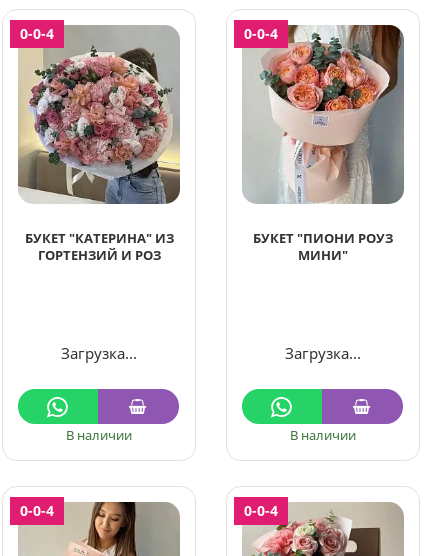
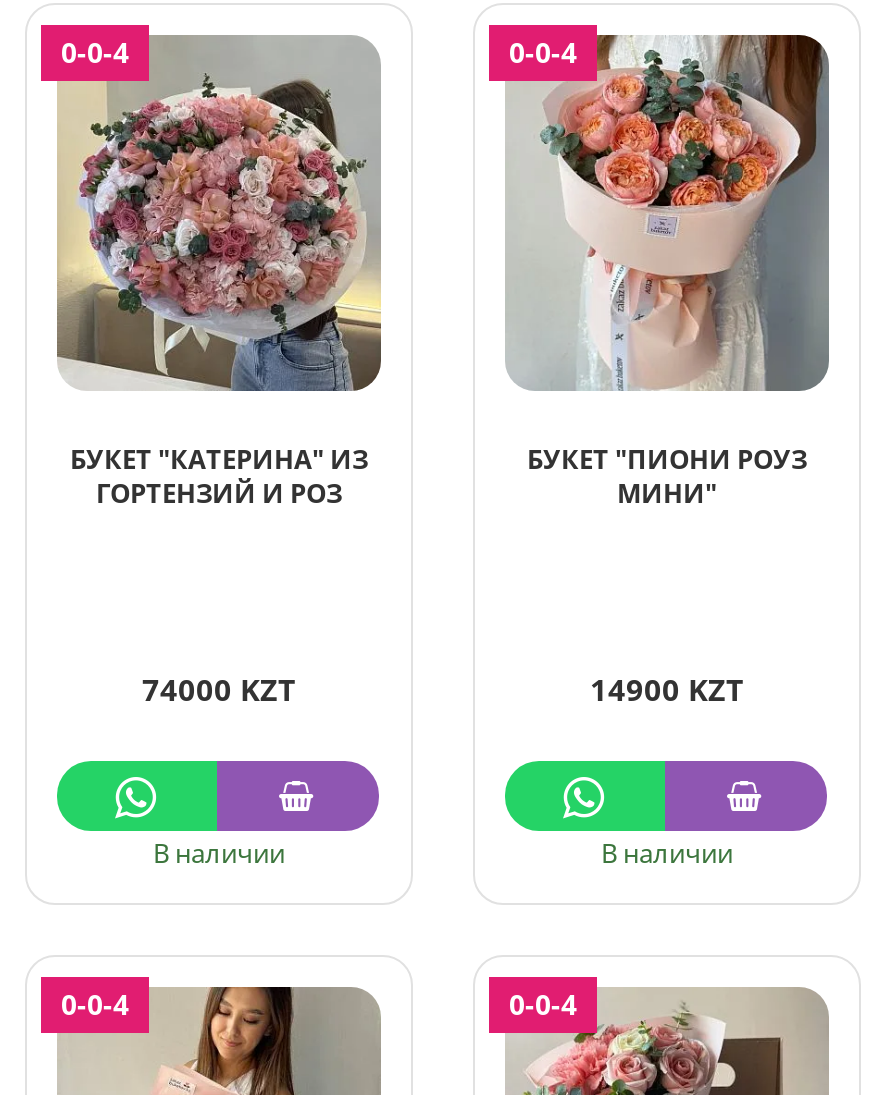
[61,343,137,363] Загрузка... -> [142,669,296,709] 74000 KZT
[285,343,361,363] Загрузка... -> [590,669,744,709] 14900 KZT

